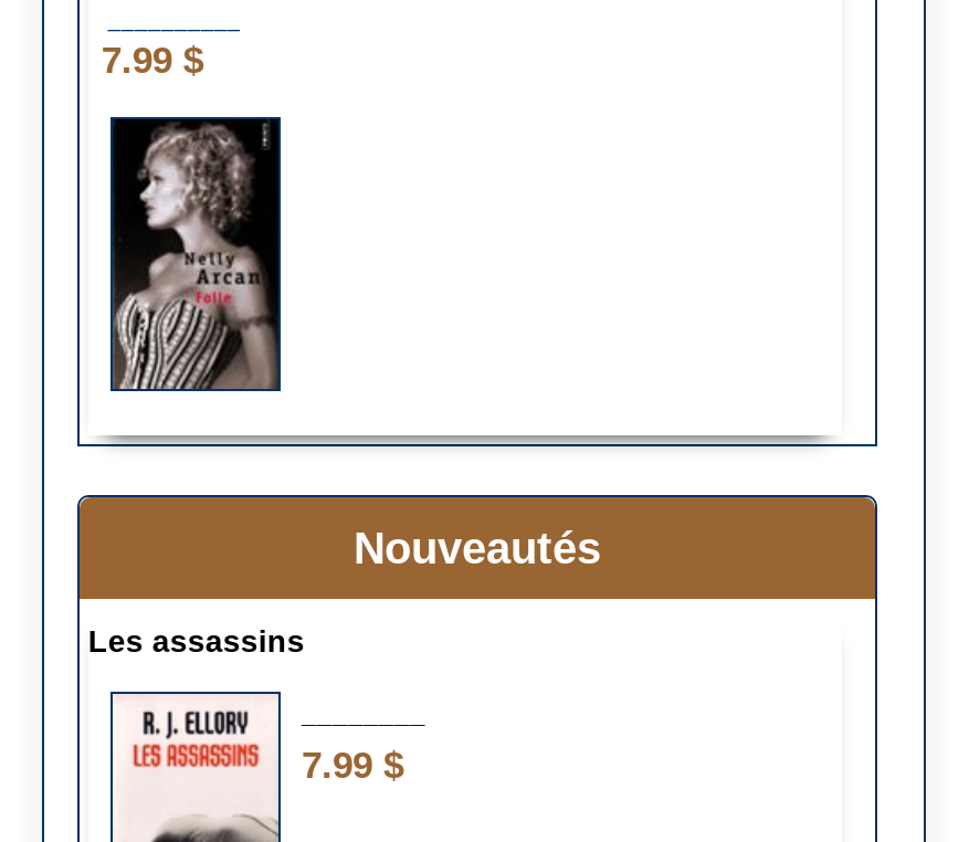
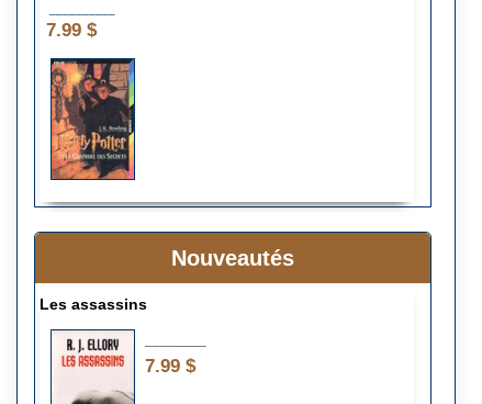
[110,119,281,391] [image] -> [51,58,135,180] [image]

